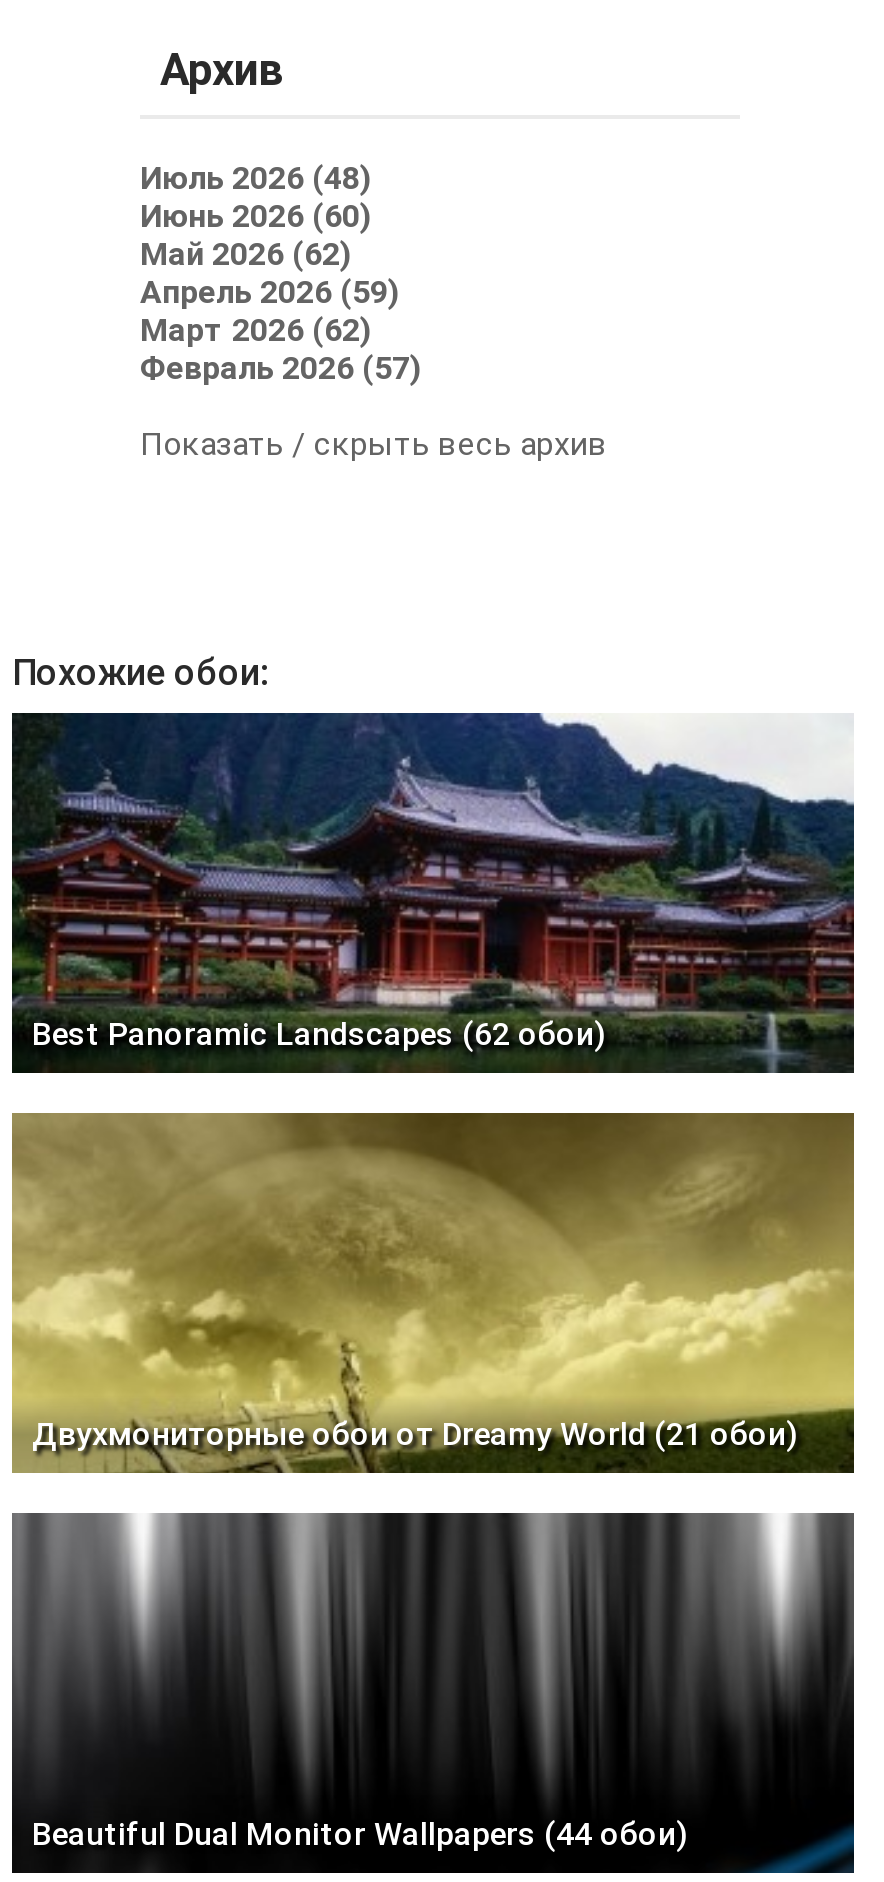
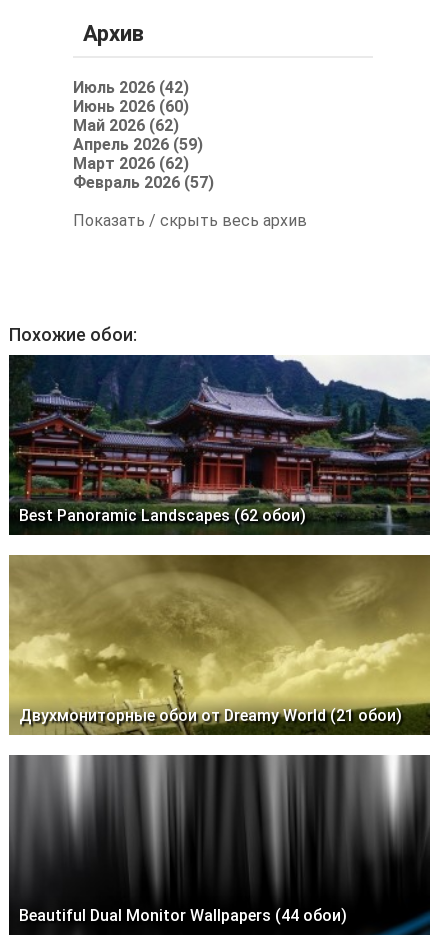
[140,159,372,197] Июль 2026 (48) -> [73,78,189,97] Июль 2026 (42)

